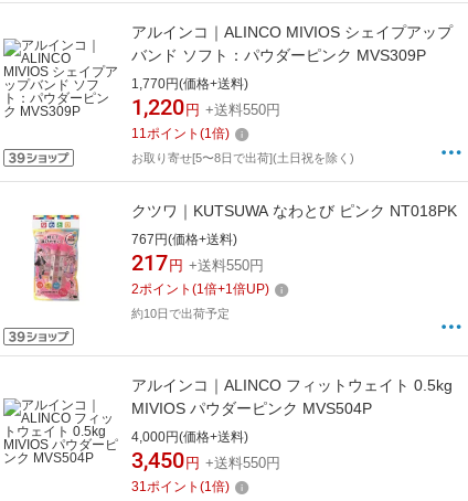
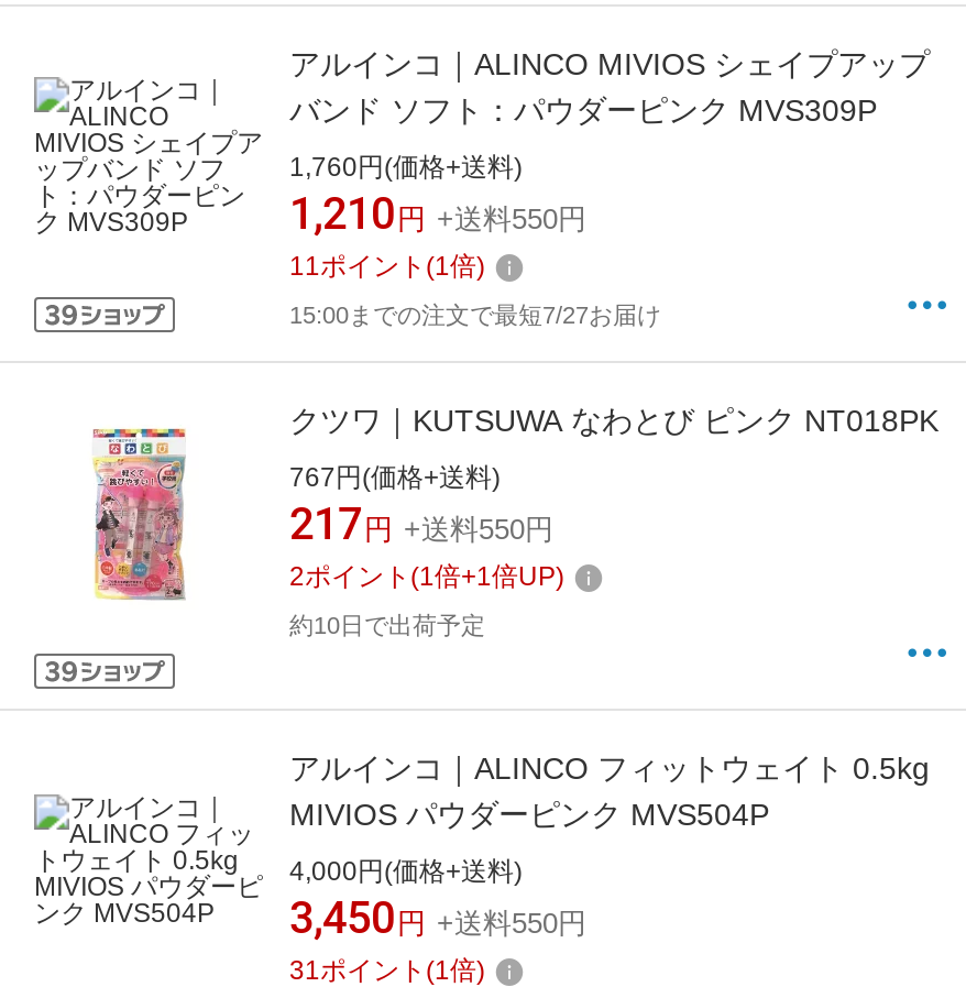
[131,76,248,92] 1,770円(価格+送料) -> [289,152,523,183] 1,760円(価格+送料)
[131,94,280,120] 1,220円 +送料550円 -> [289,187,586,240] 1,210円 +送料550円
[131,151,354,164] お取り寄せ[5〜8日で出荷](土日祝を除く) -> [289,301,661,328] 15:00までの注文で最短7/27お届け

